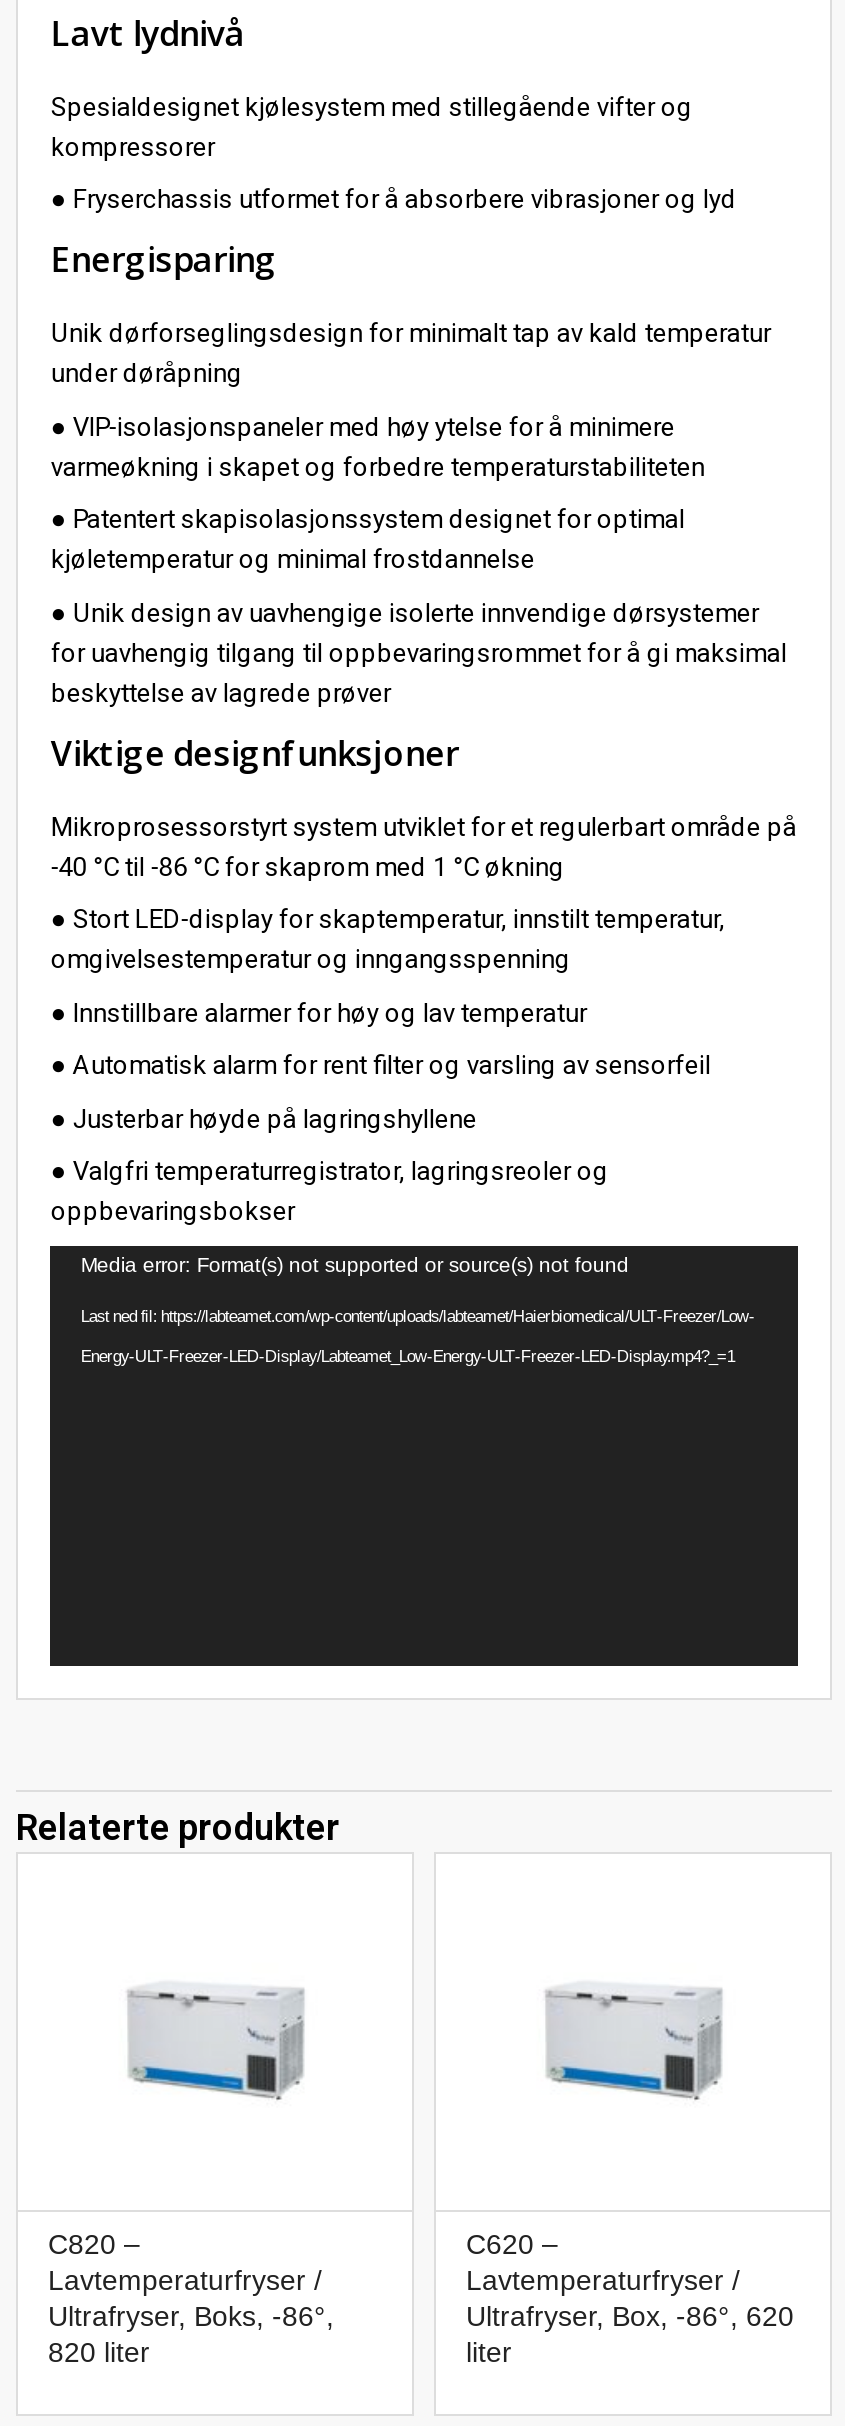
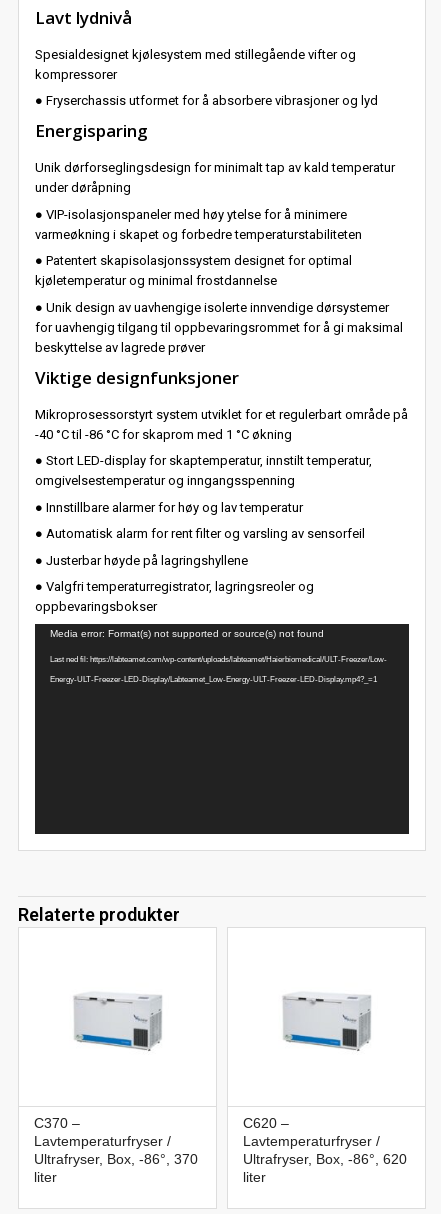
[48,2228,140,2260] C820 – -> [34,1115,80,1131] C370 –
[48,2300,334,2368] Ultrafryser, Boks, -86°, | 820 liter -> [34,1151,198,1185] Ultrafryser, Box, -86°, 370 | liter

